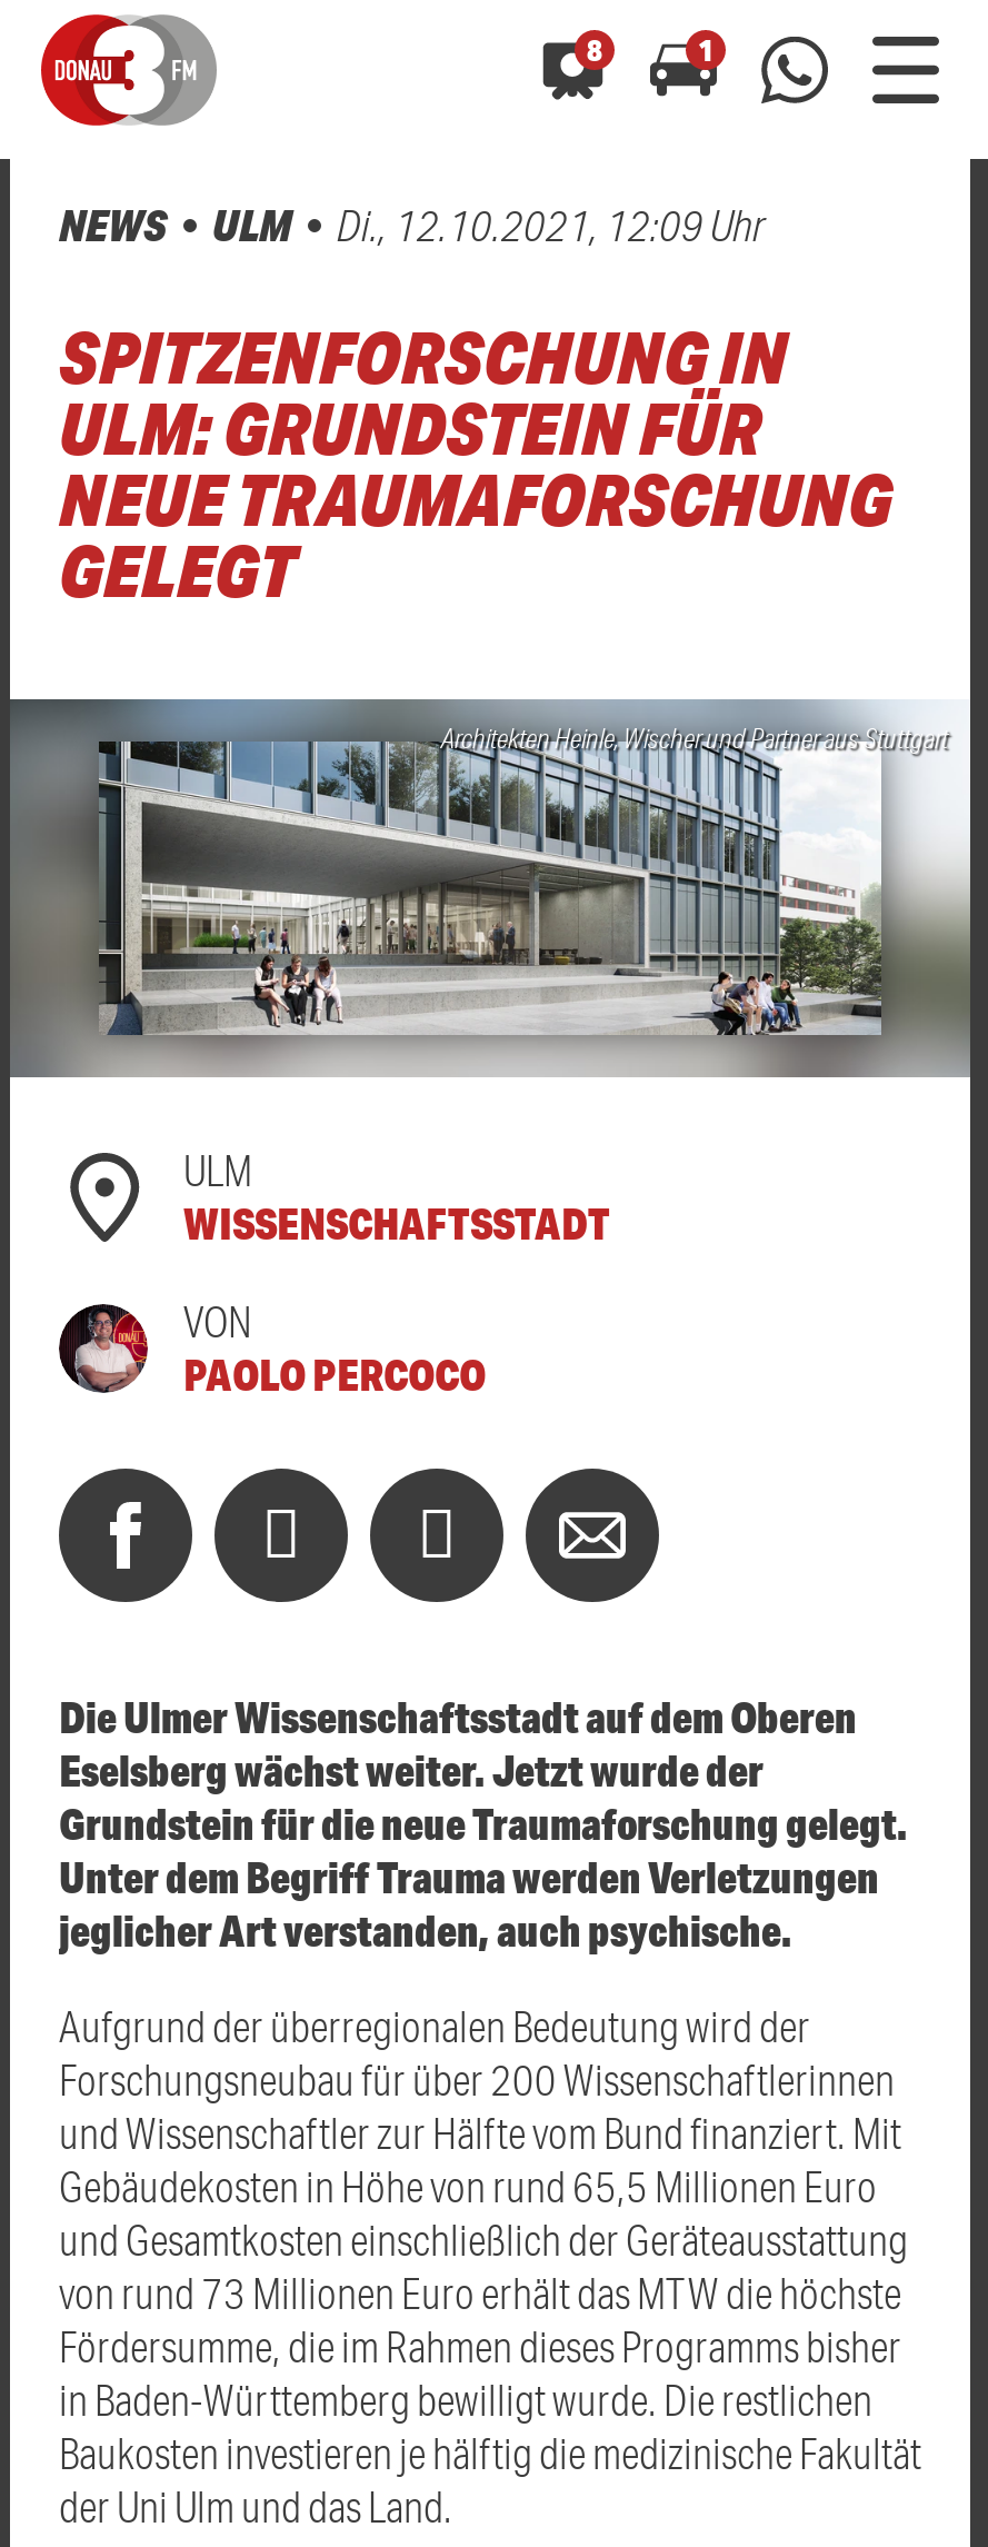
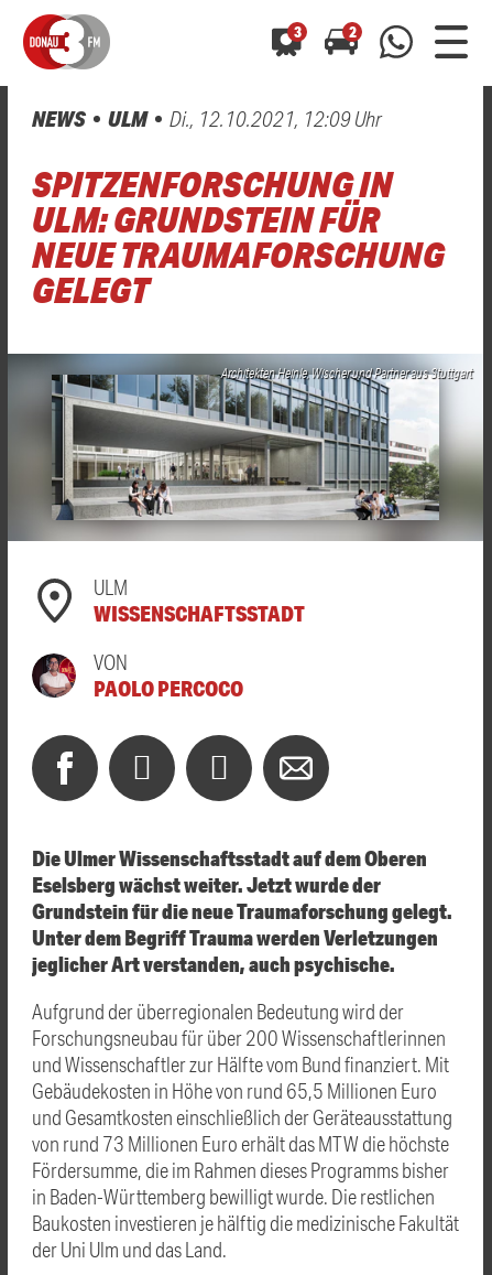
[587,30,602,70] 8 -> [293,22,301,42] 3
[698,30,713,70] 1 -> [348,22,356,42] 2

